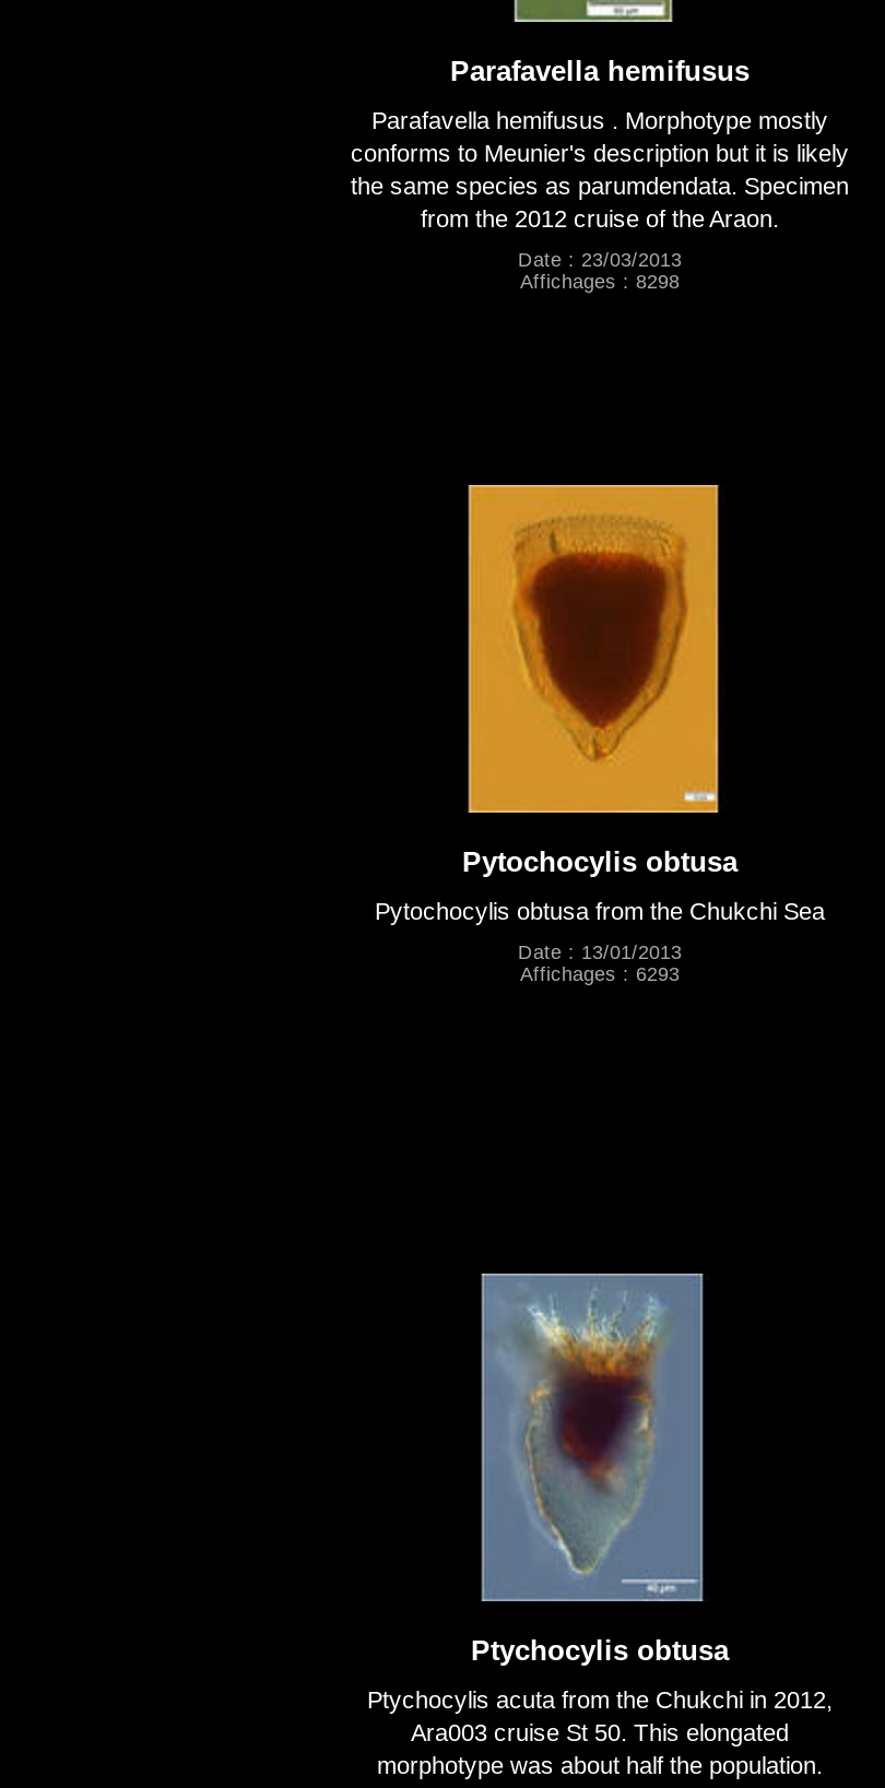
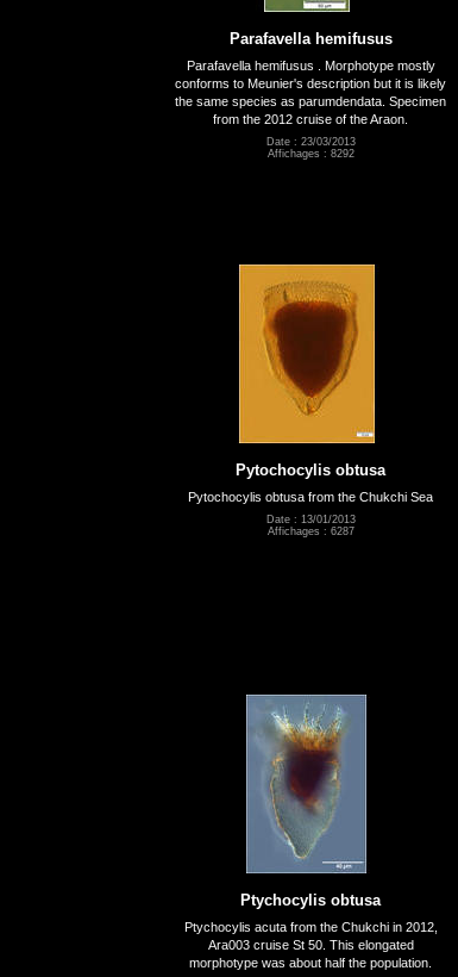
[520,272,680,293] Affichages : 8298 -> [267,148,354,160] Affichages : 8292
[520,964,680,986] Affichages : 6293 -> [267,526,354,538] Affichages : 6287

